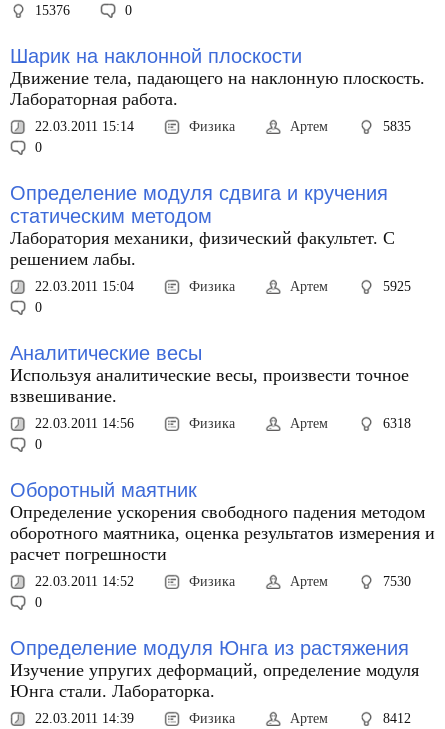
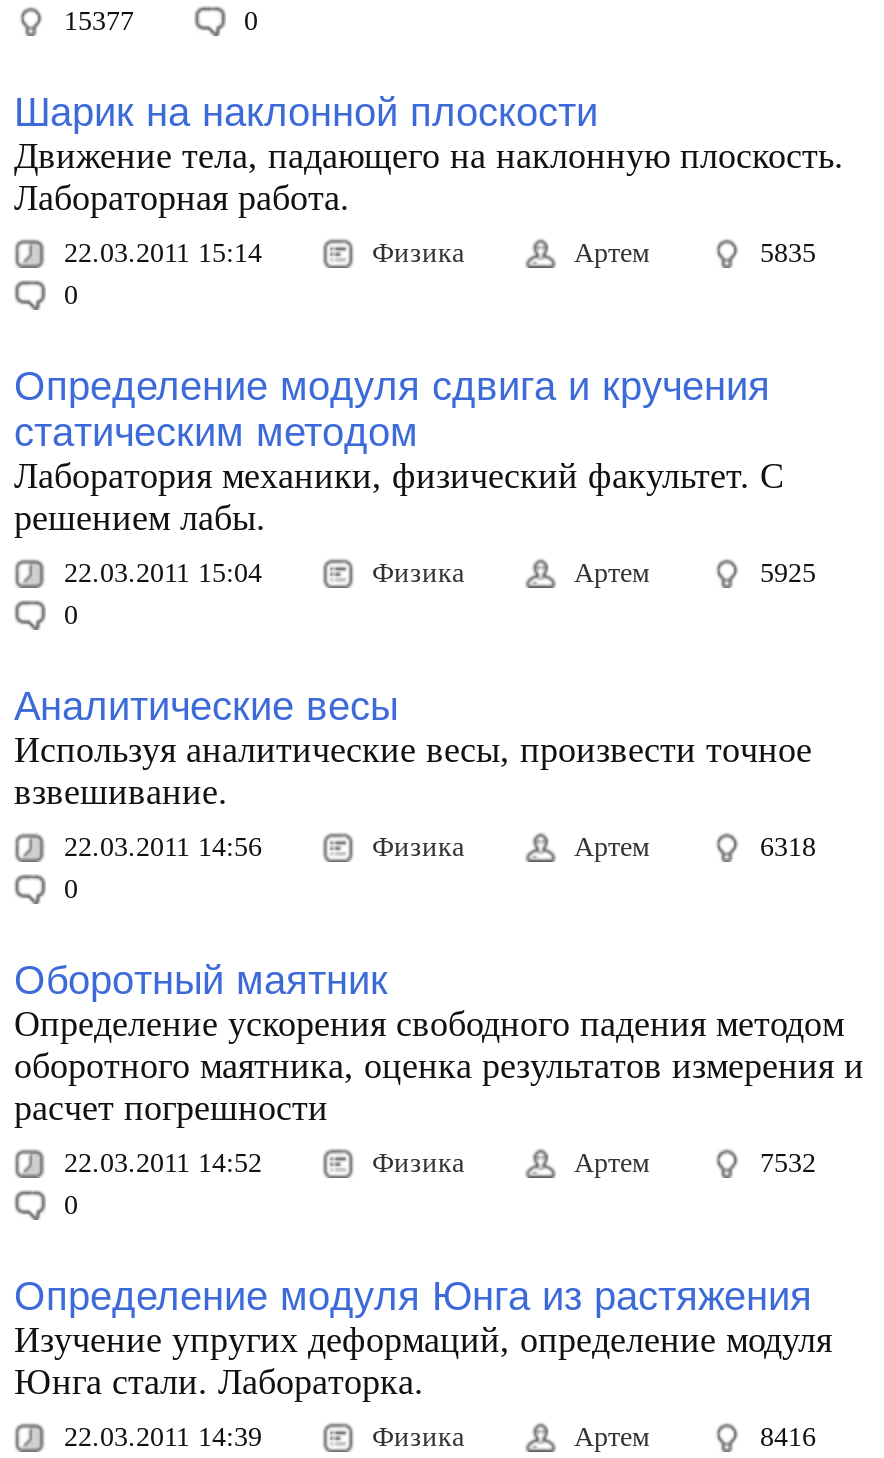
[35,3,70,18] 15376 -> [64,6,134,36] 15377
[383,574,411,589] 7530 -> [760,1148,816,1178] 7532
[383,711,411,726] 8412 -> [760,1422,816,1452] 8416

